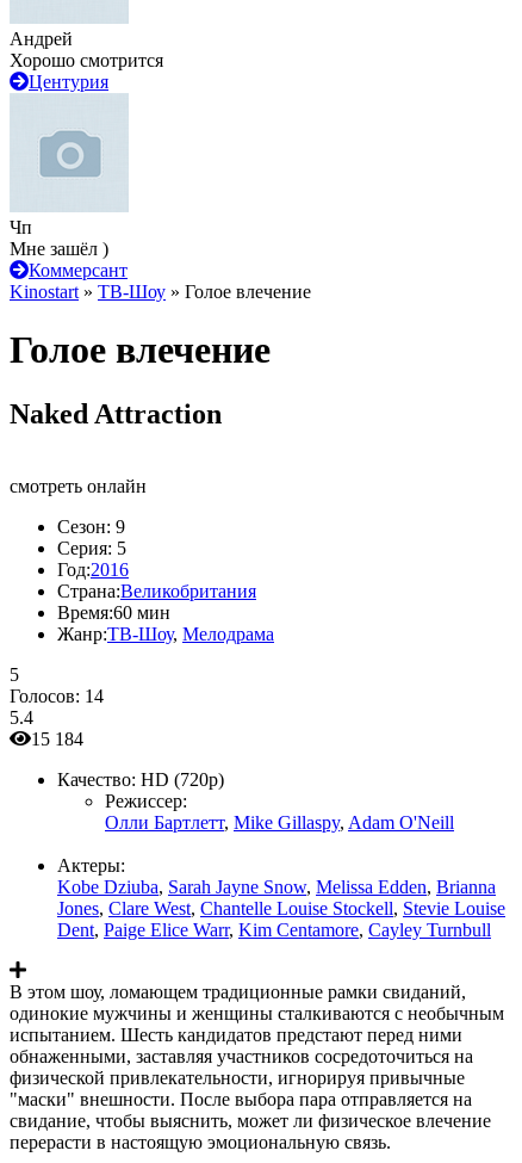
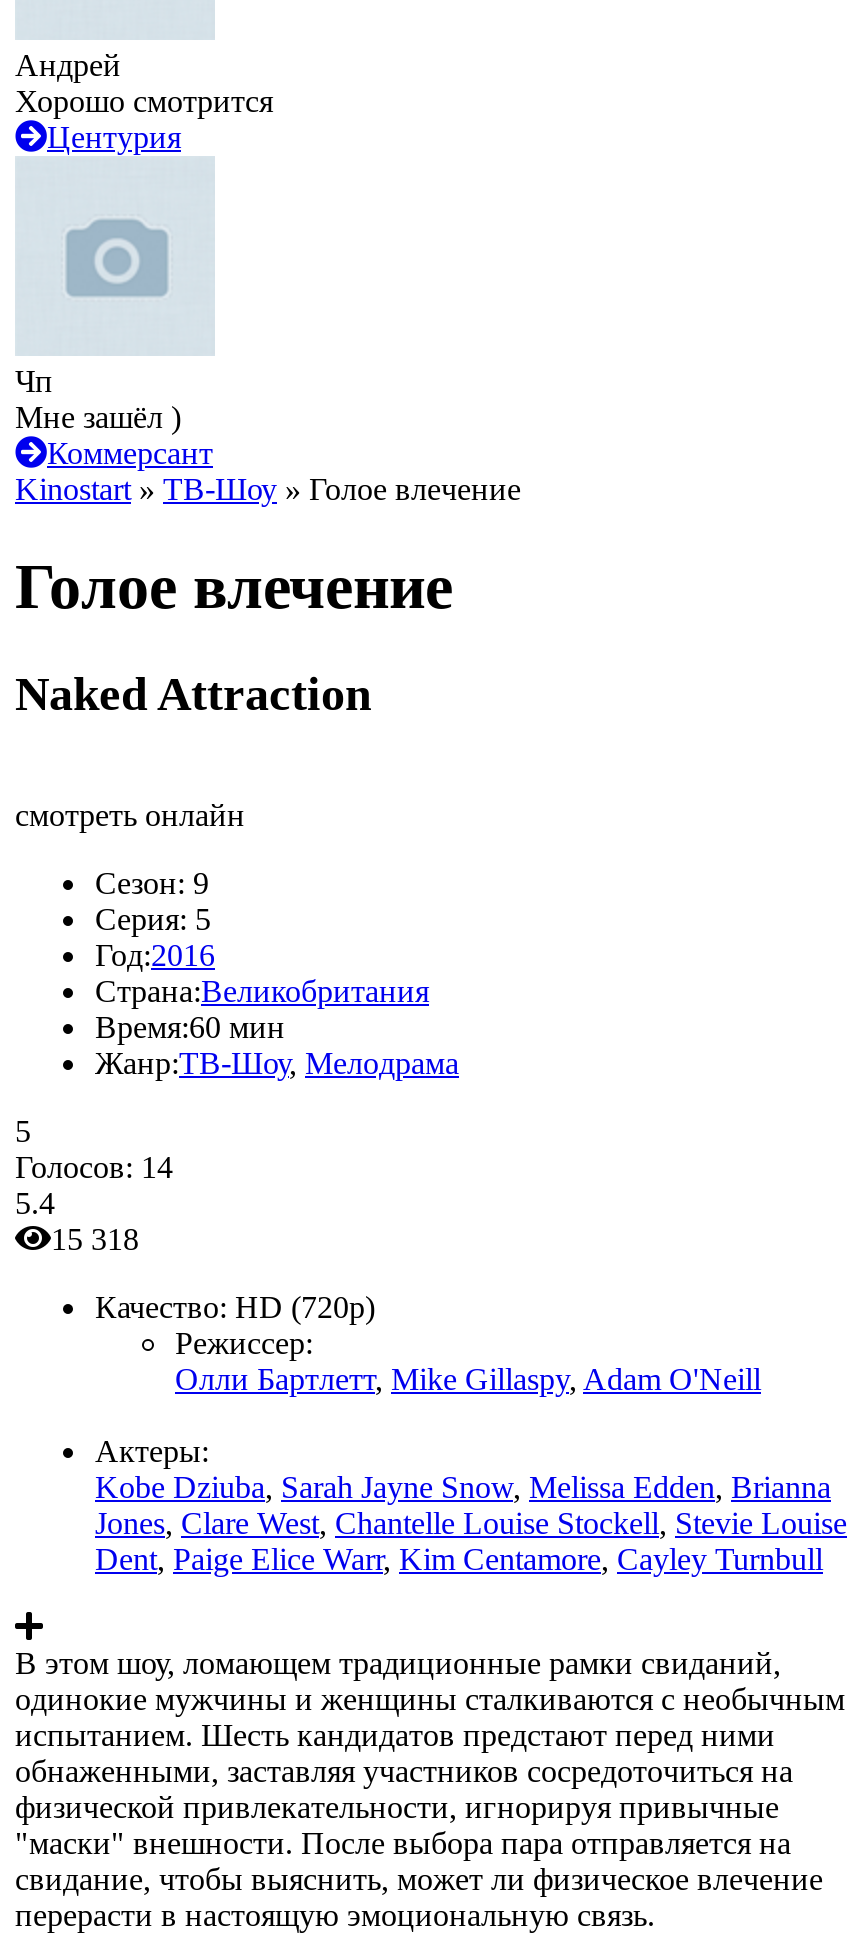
[31,729,83,749] 15 184 -> [51,1222,139,1256] 15 318

